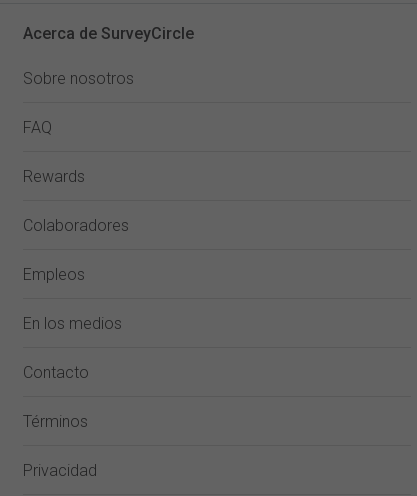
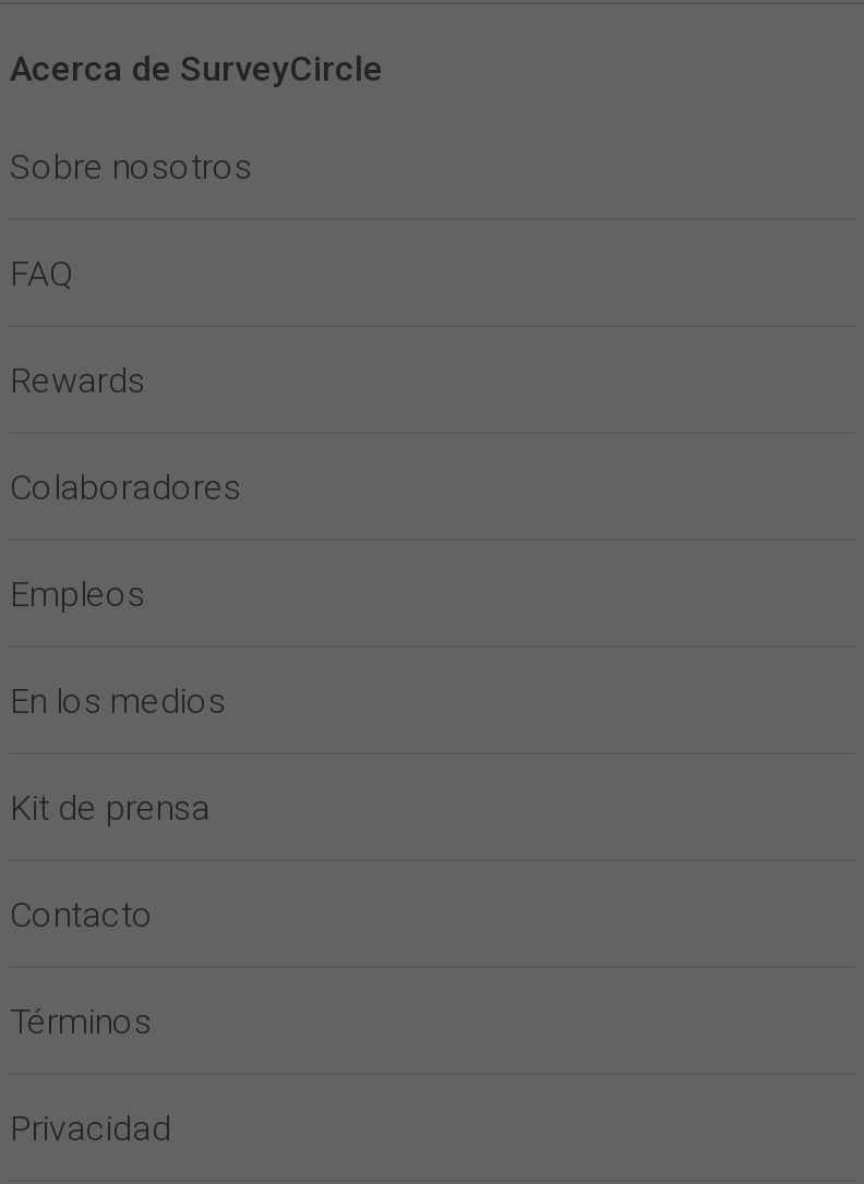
none -> [10,787,211,829] Kit de prensa

